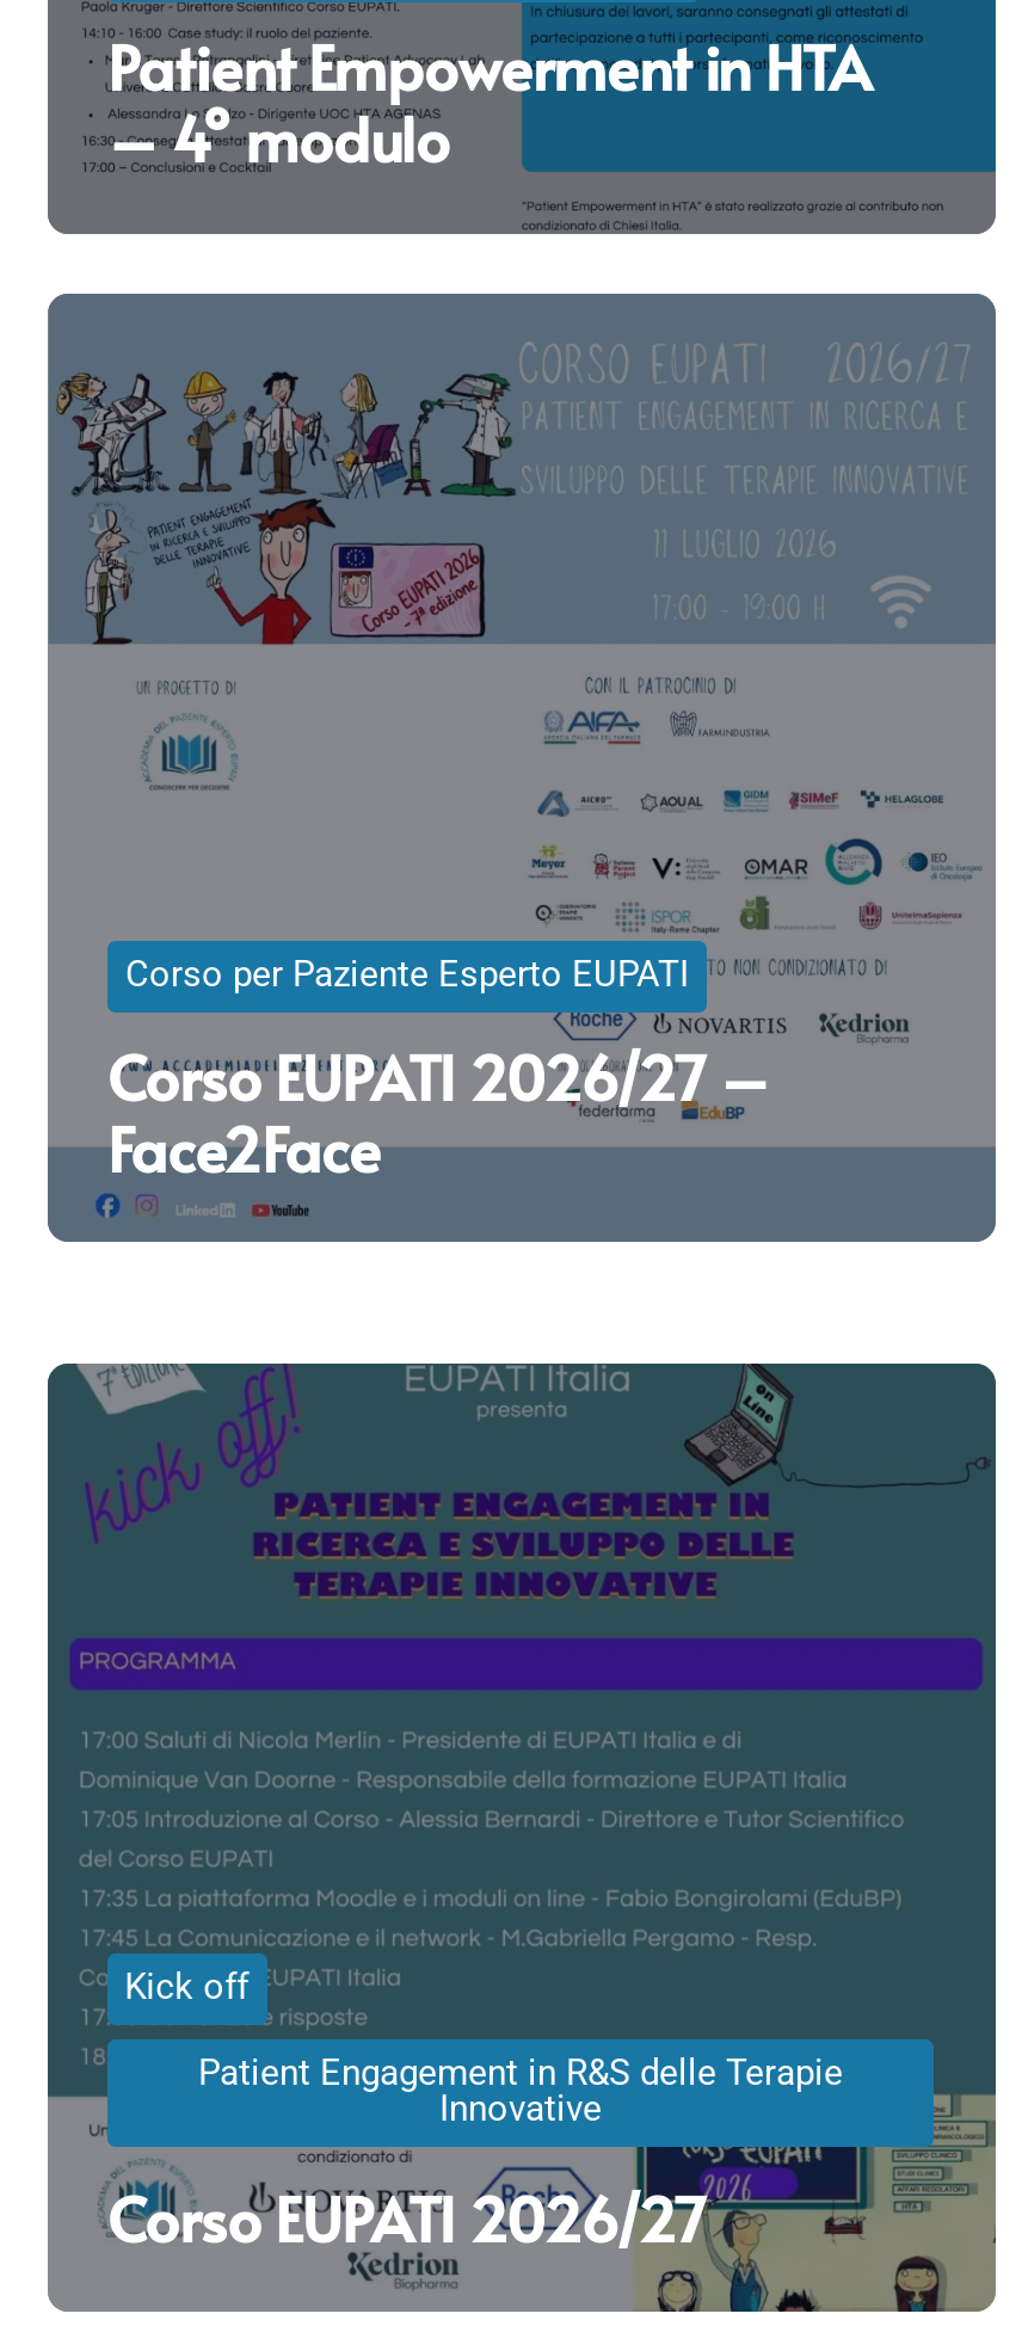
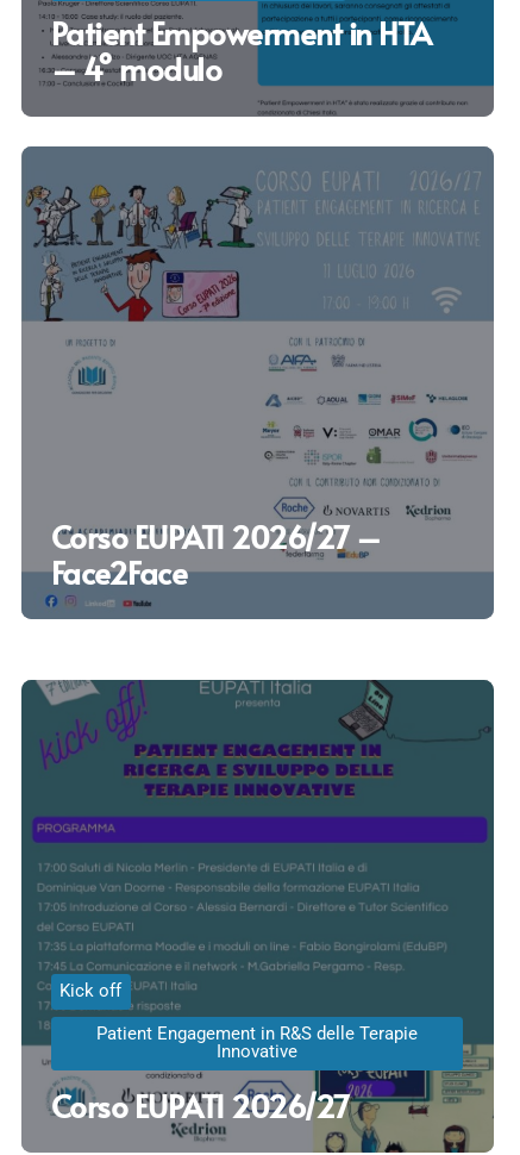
[125,953,689,996] Corso per Paziente Esperto EUPATI -> none

